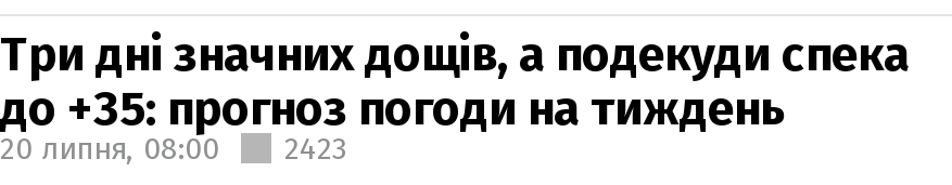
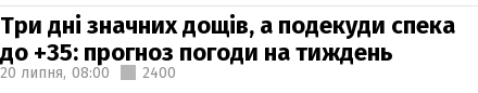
[0,130,347,167] 20 липня, 08:00 2423 -> [0,63,176,82] 20 липня, 08:00 2400

